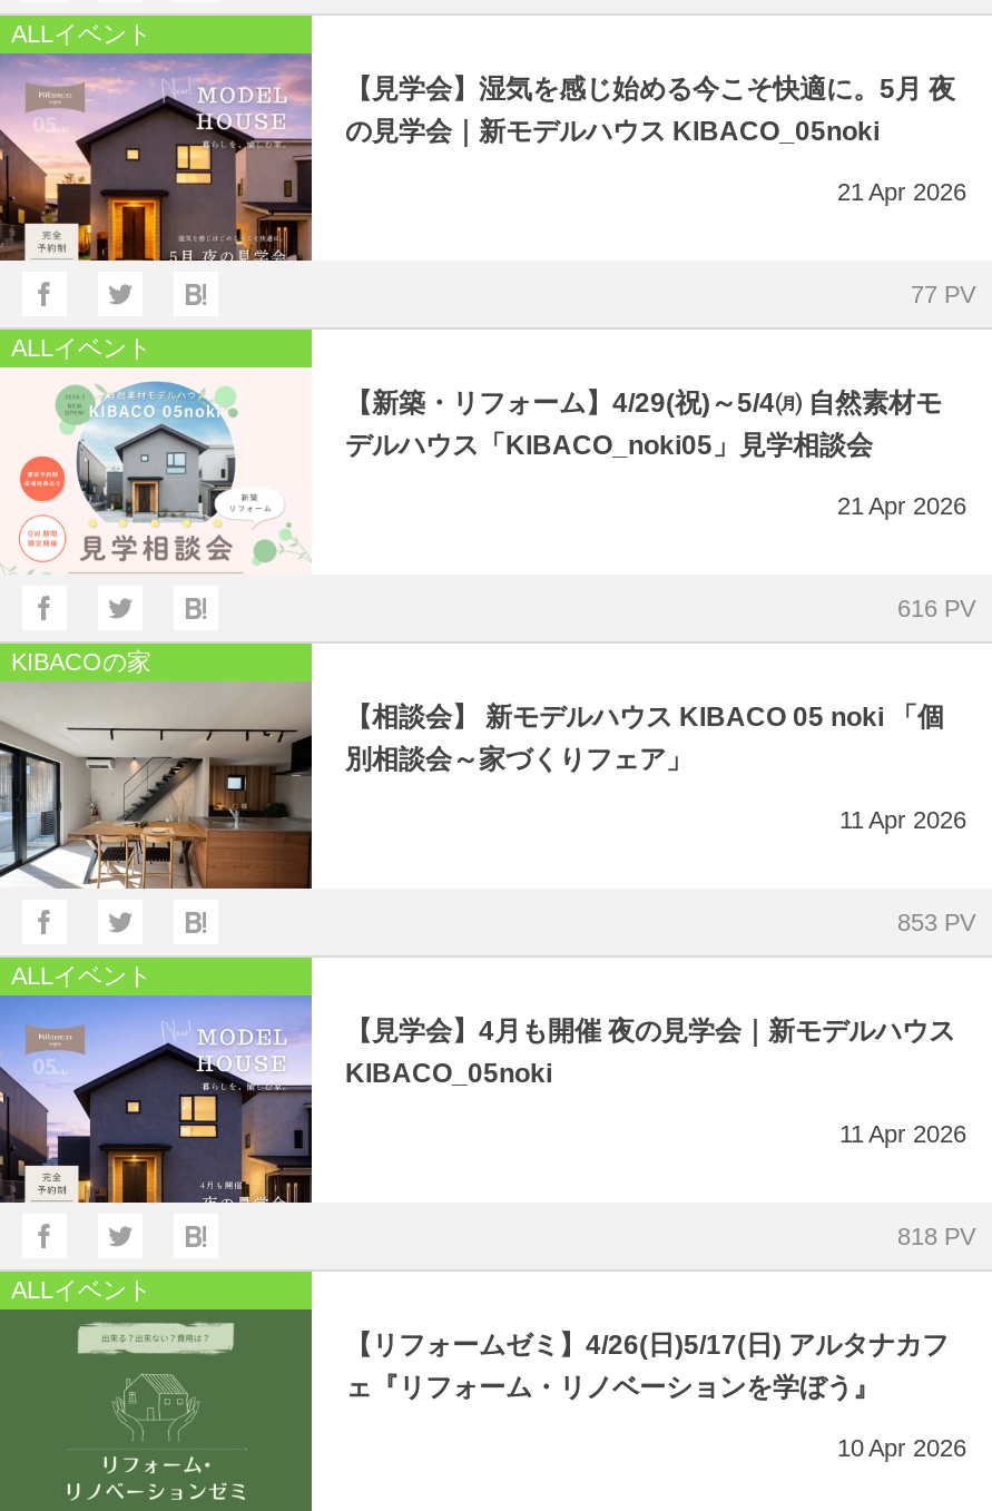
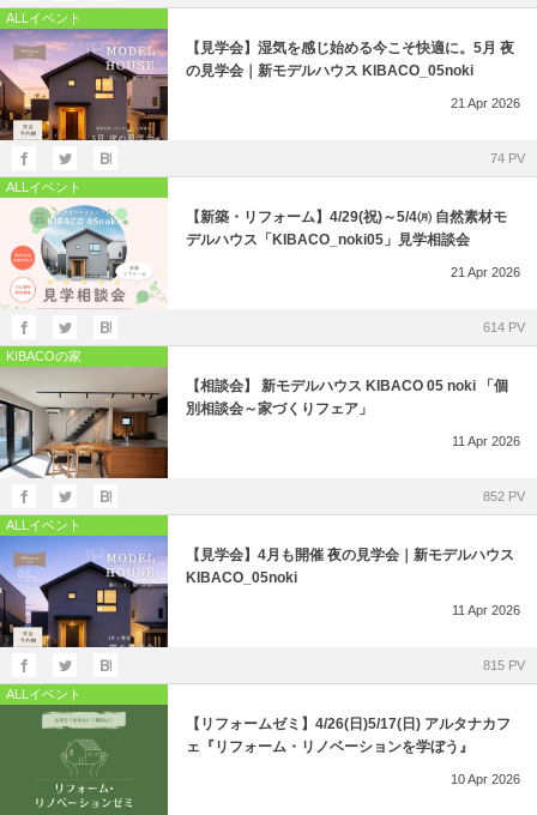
[911,281,975,307] 77 PV -> [490,151,525,165] 74 PV
[897,595,975,621] 616 PV -> [483,320,525,334] 614 PV
[897,909,975,935] 853 PV -> [483,489,525,503] 852 PV
[897,1223,975,1249] 818 PV -> [483,658,525,672] 815 PV

